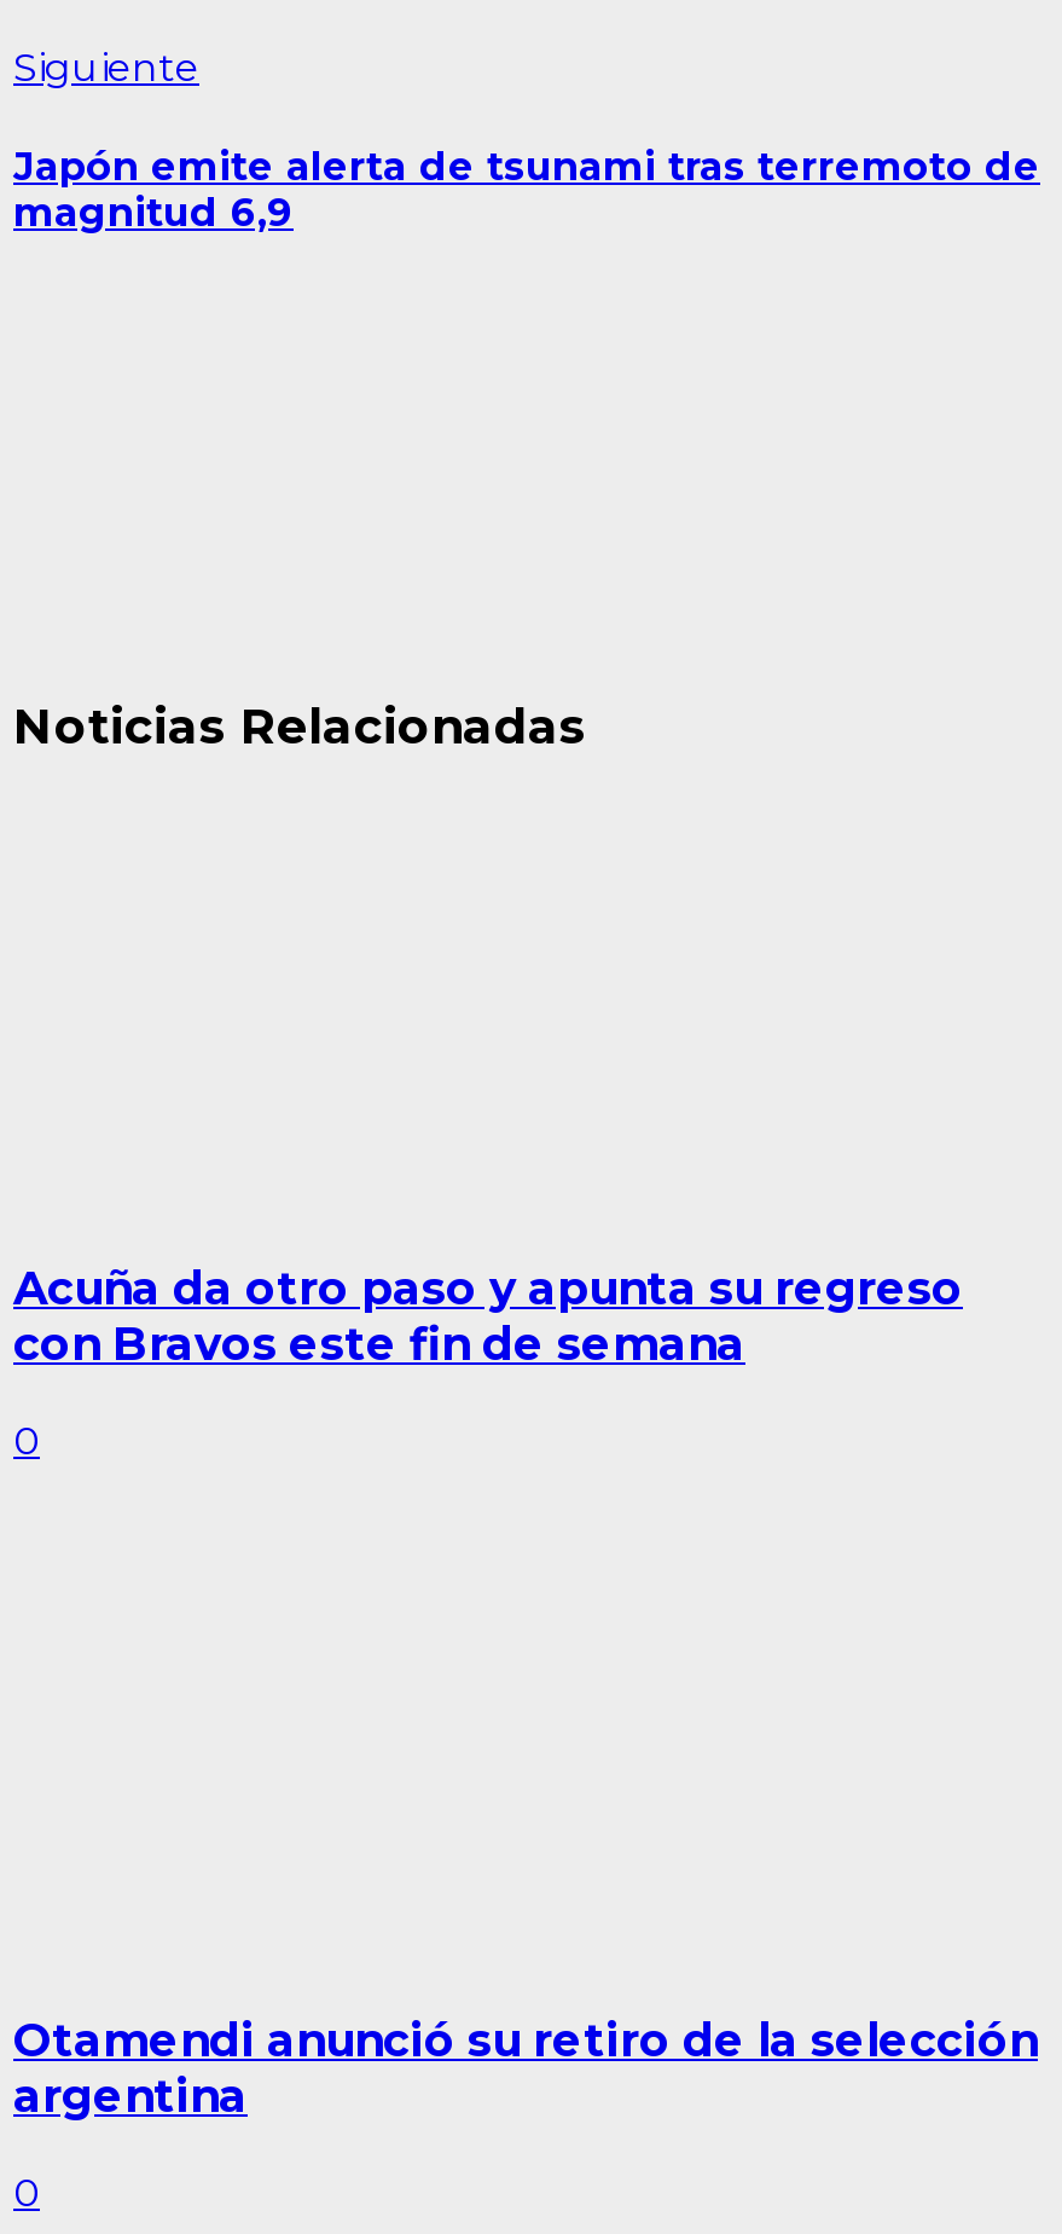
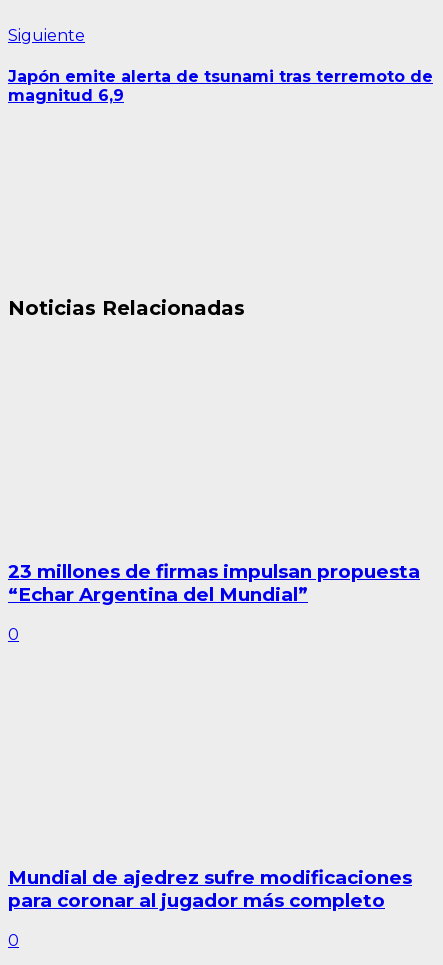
[13,1260,963,1372] Acuña da otro paso y apunta su regreso | con Bravos este fin de semana -> [8,560,420,606] 23 millones de firmas impulsan propuesta | “Echar Argentina del Mundial”
[13,2013,1038,2124] Otamendi anunció su retiro de la selección | argentina -> [8,866,412,912] Mundial de ajedrez sufre modificaciones | para coronar al jugador más completo

